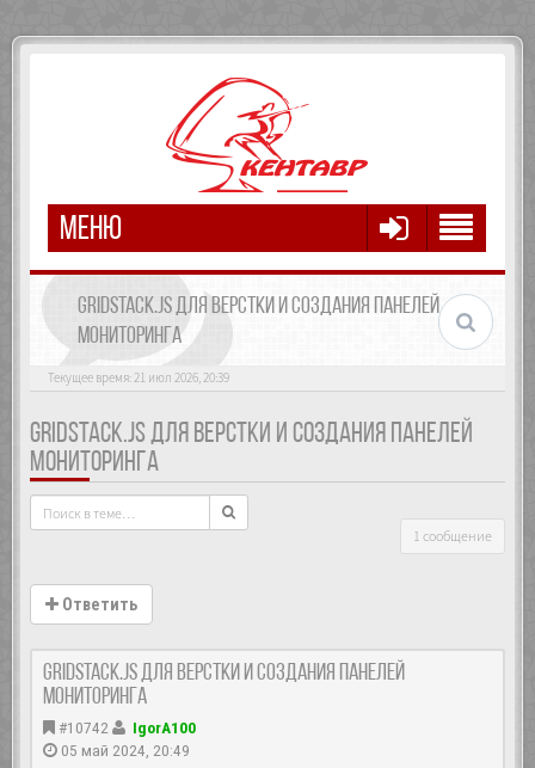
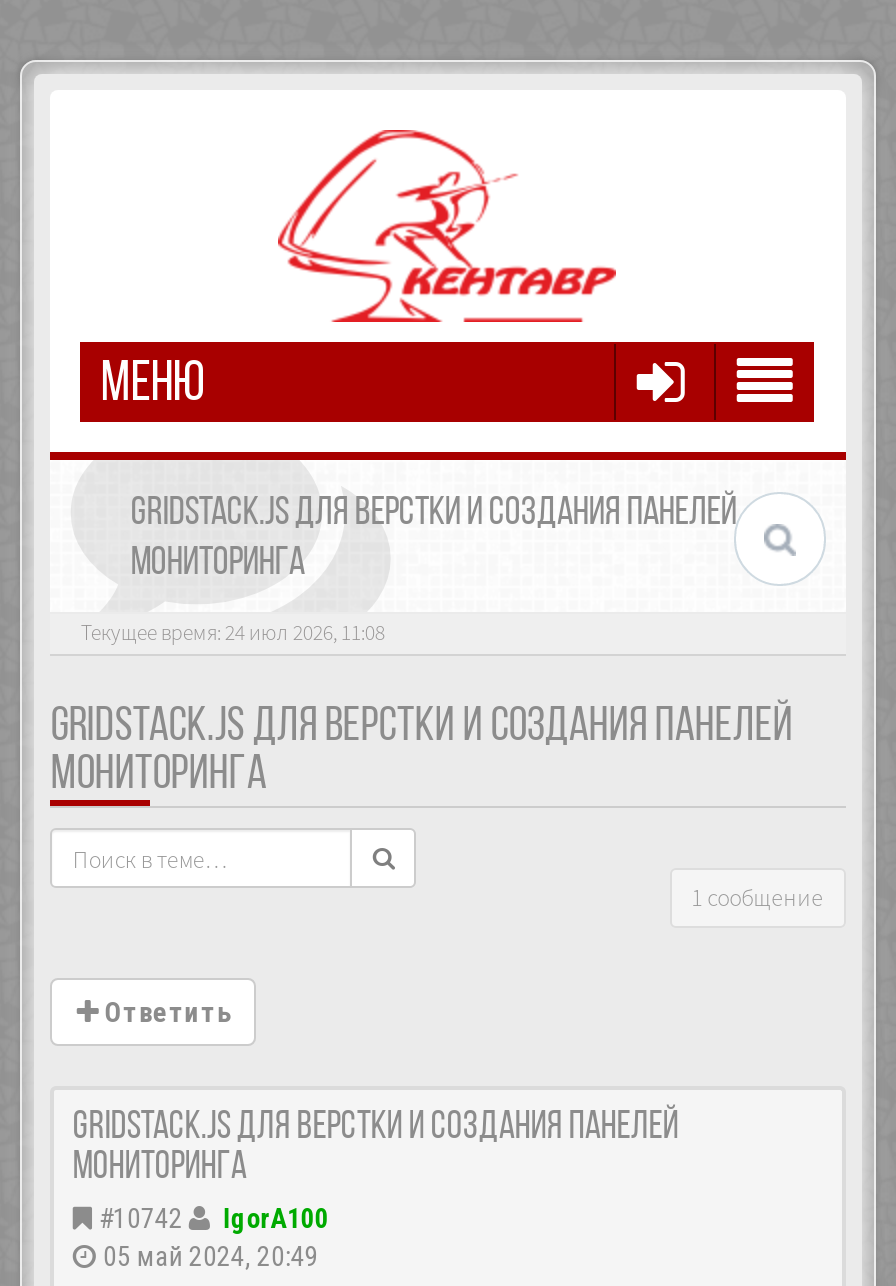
[48,369,230,386] Текущее время: 21 июл 2026, 20:39 -> [81,618,385,646] Текущее время: 24 июл 2026, 11:08

